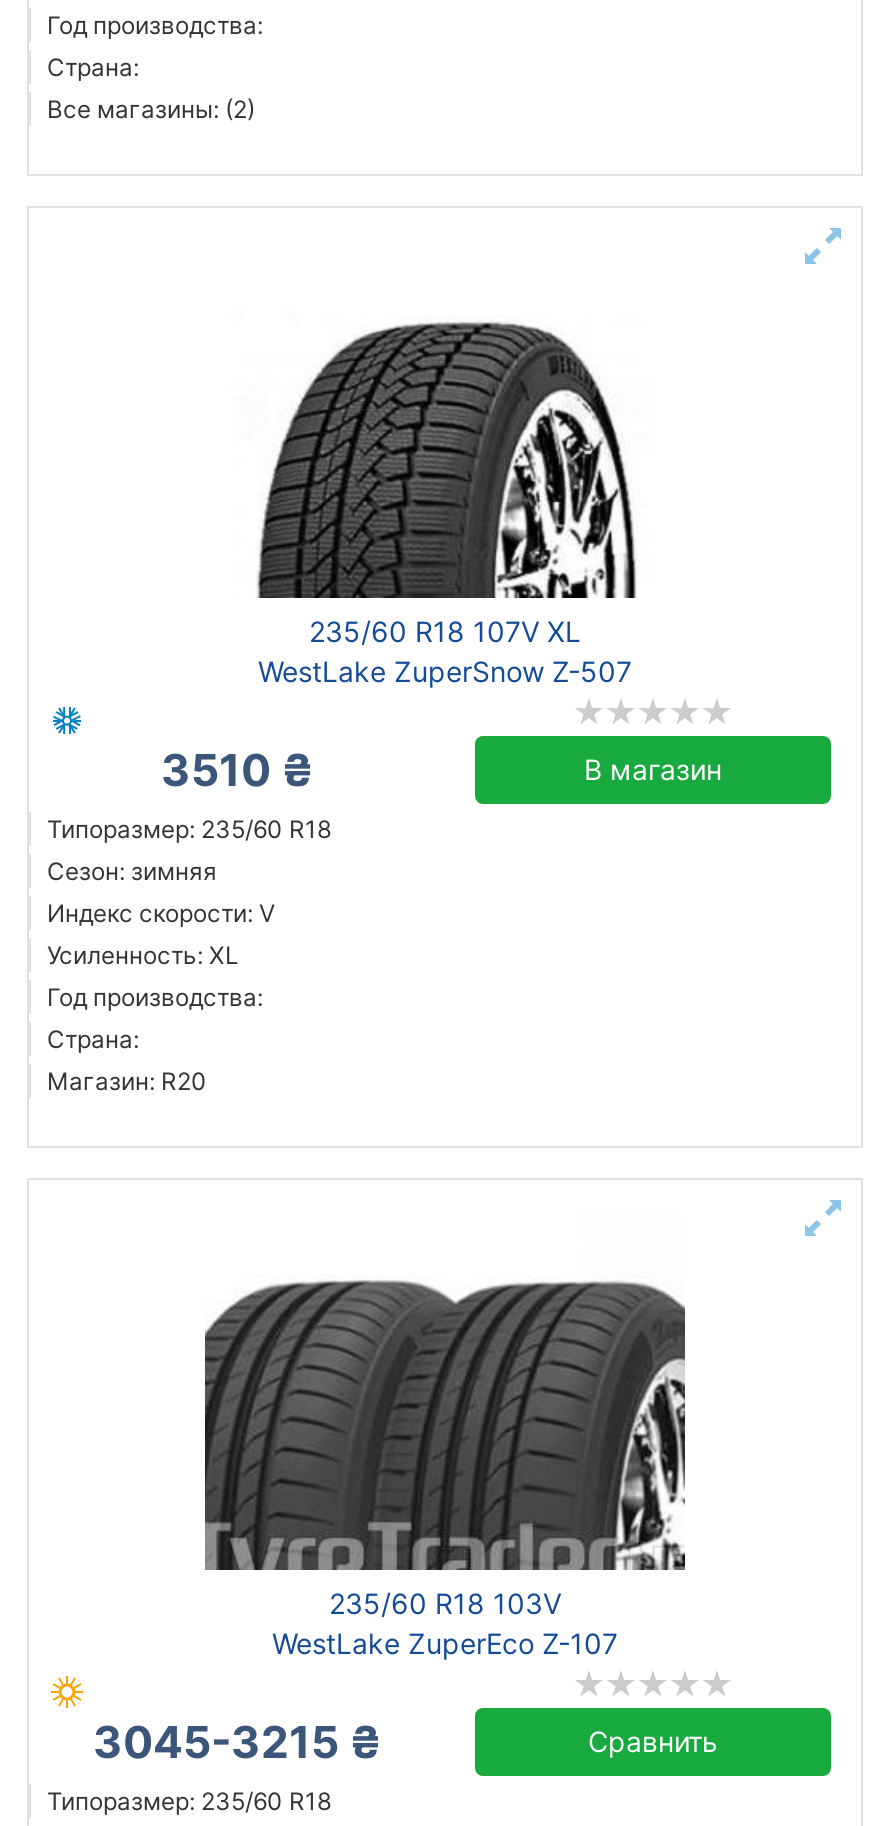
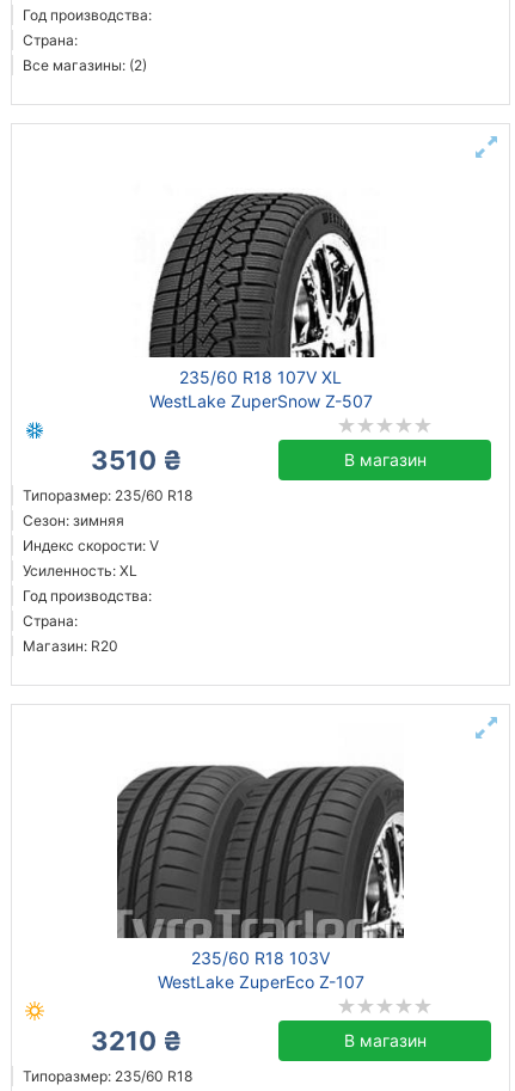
[93,1716,718,1768] 3045-3215 ₴ | Сравнить -> [91,1025,426,1056] 3210 ₴ | В магазин

